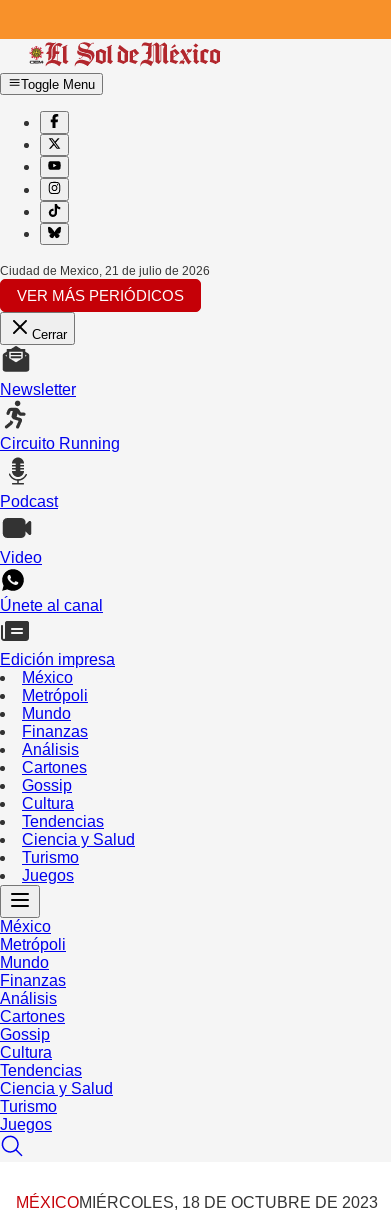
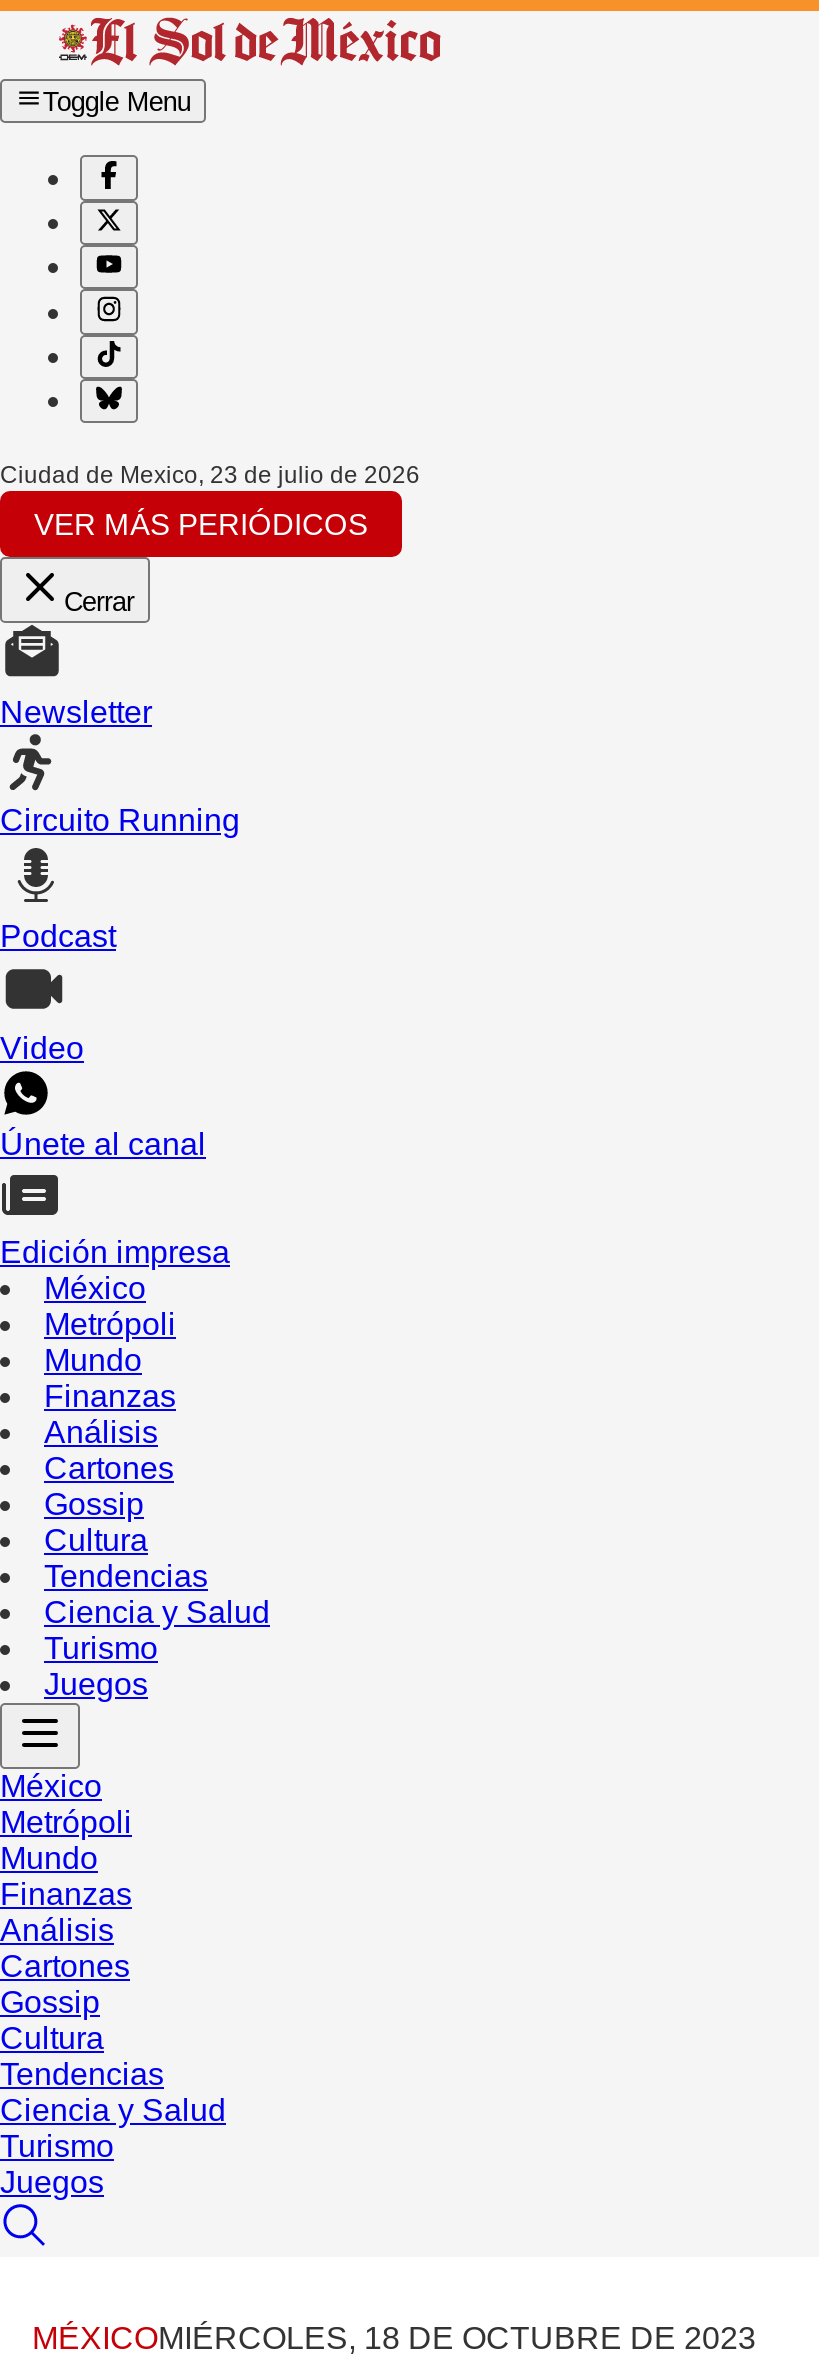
[0,264,210,278] Ciudad de Mexico, 21 de julio de 2026 -> [0,462,420,490] Ciudad de Mexico, 23 de julio de 2026

